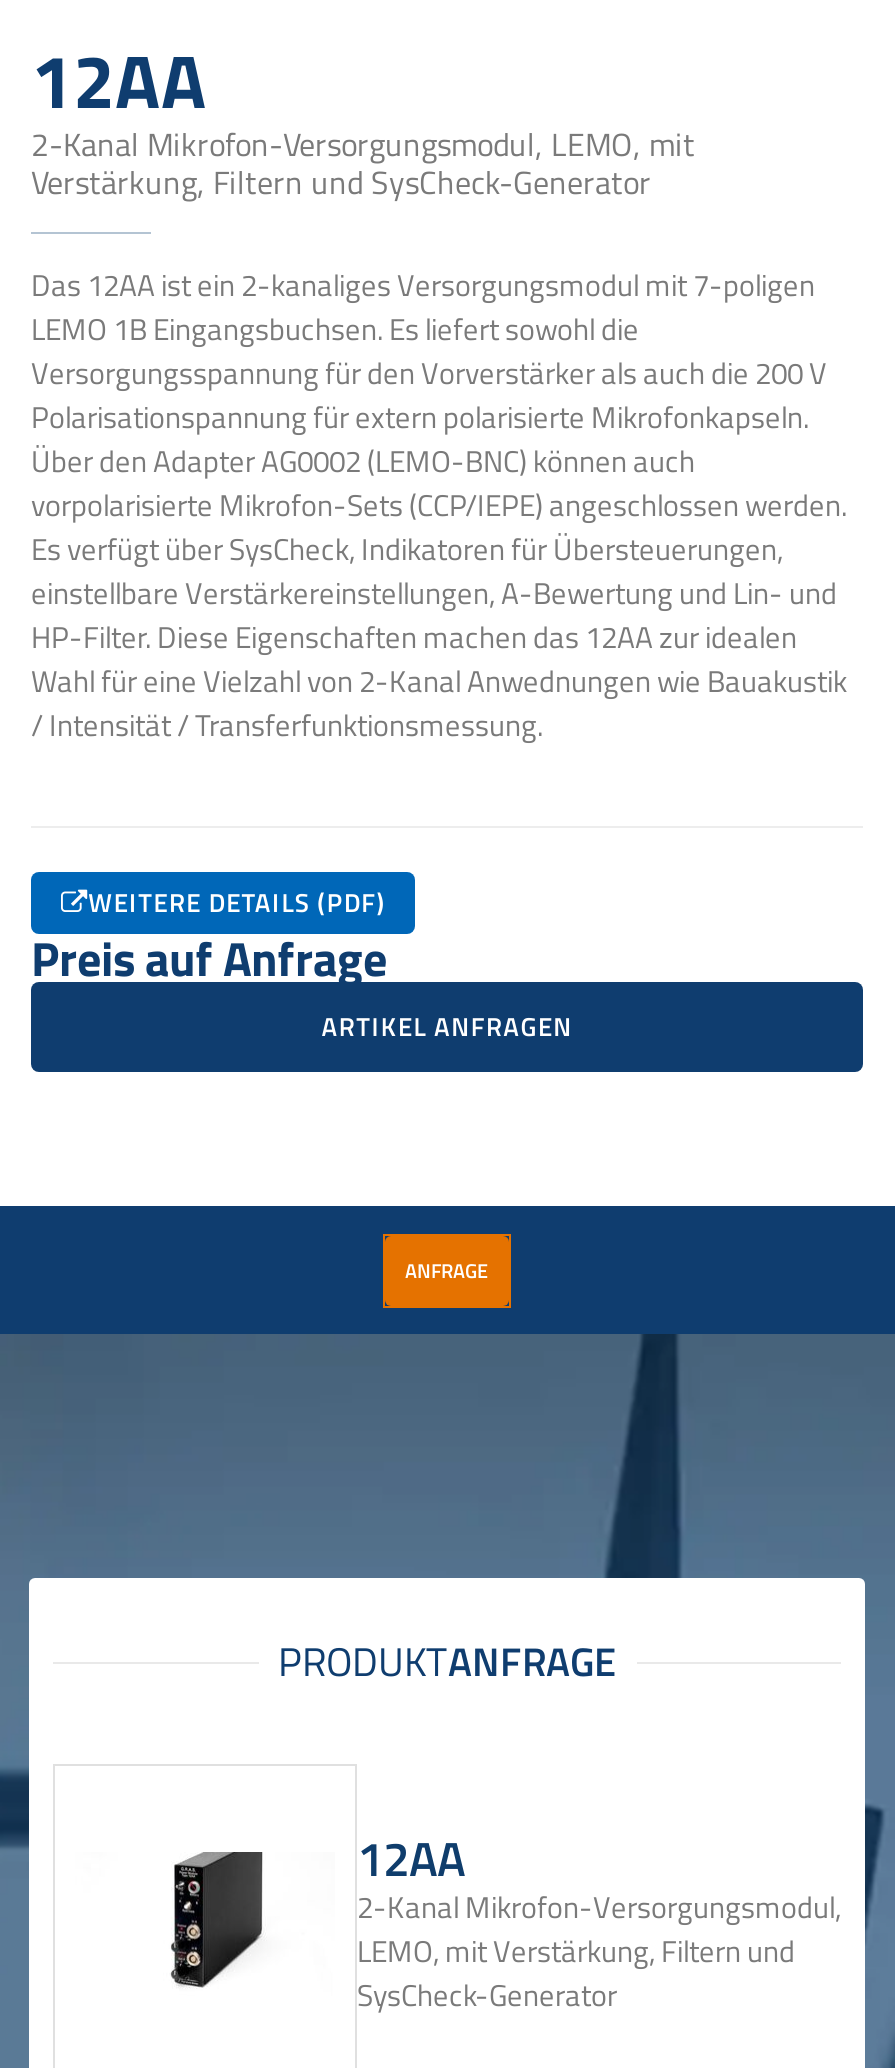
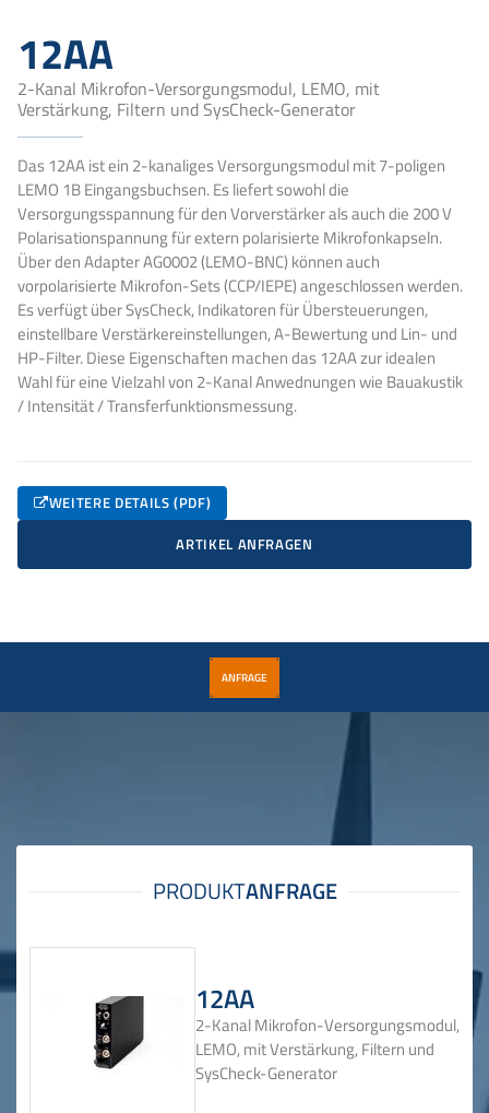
[31,922,387,994] Preis auf Anfrage -> none

